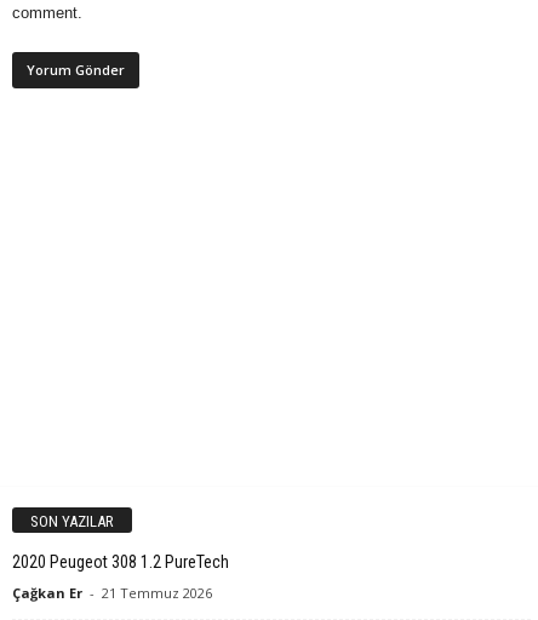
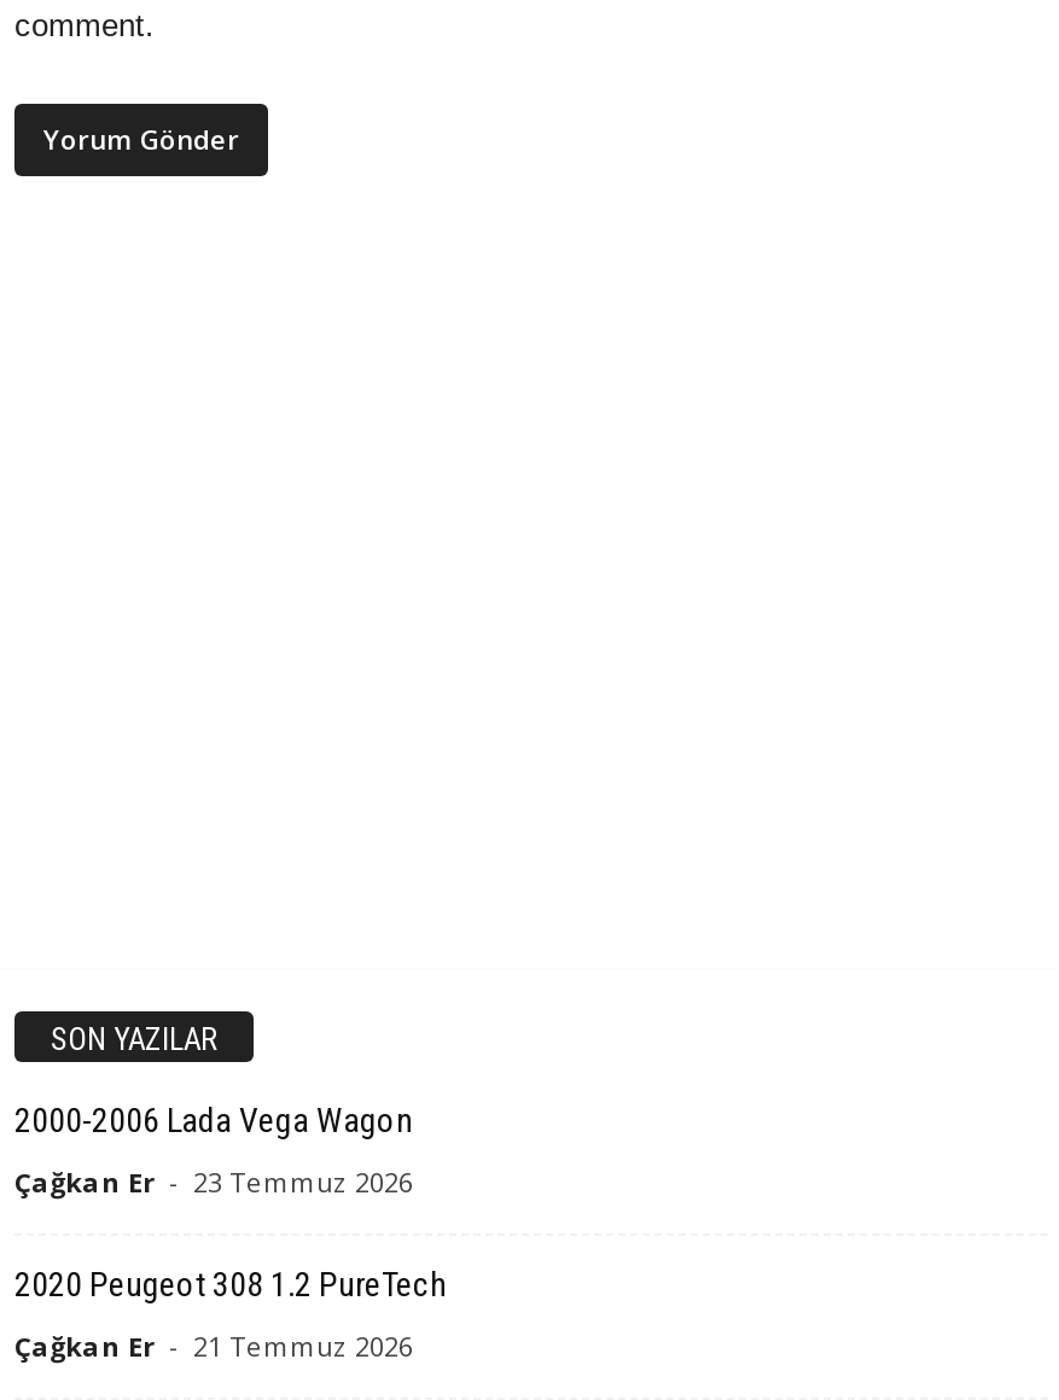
none -> [14,1100,413,1199] 2000-2006 Lada Vega Wagon | Çağkan Er - 23 Temmuz 2026

